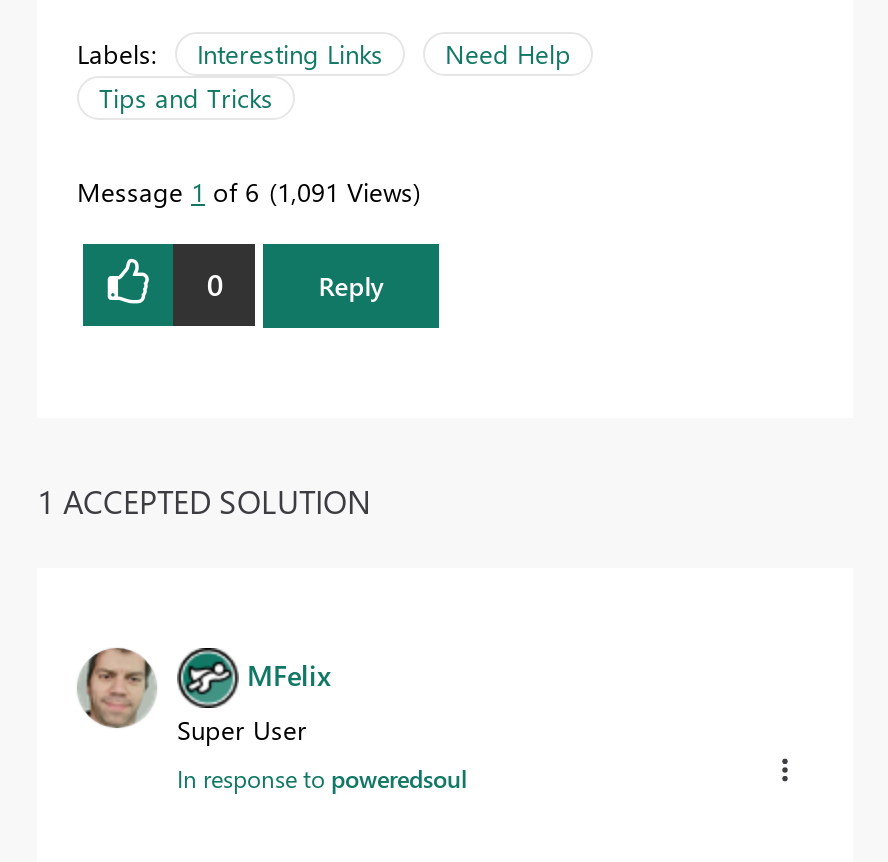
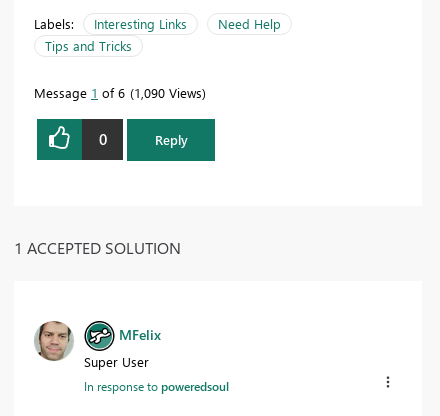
[77,173,413,207] Message 1 of 6 1,091 Views -> [34,84,202,101] Message 1 of 6 1,090 Views

